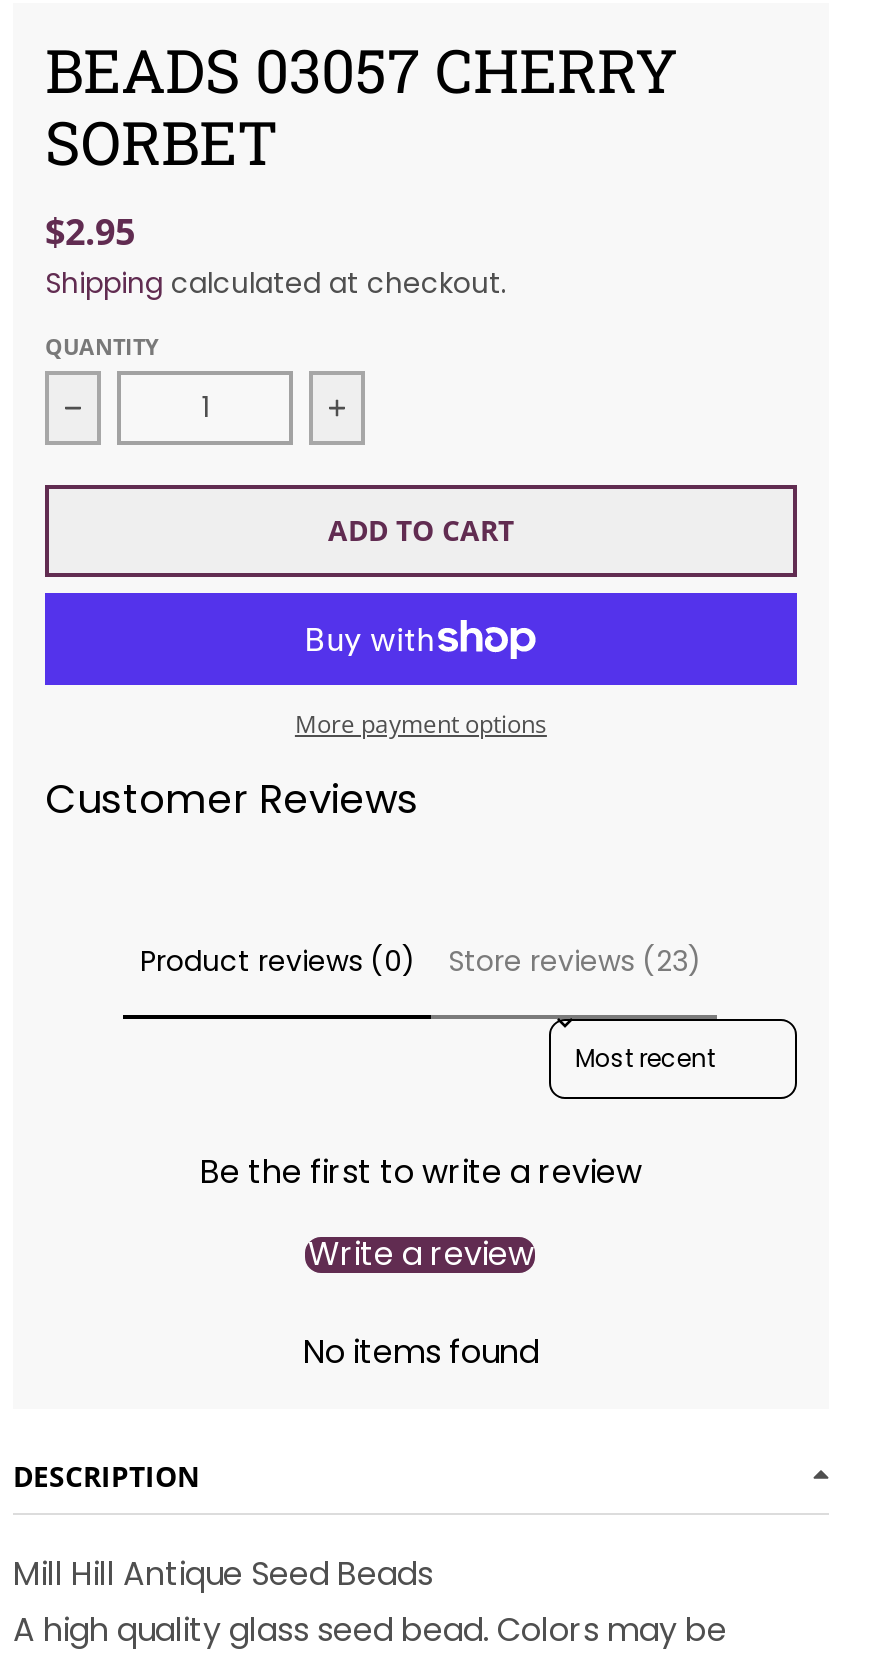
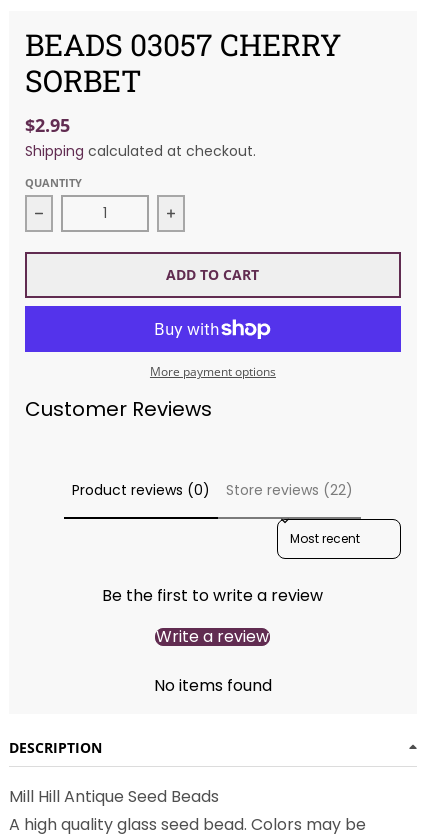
[448,941,702,981] Store reviews (23) -> [226,480,353,500] Store reviews (22)

